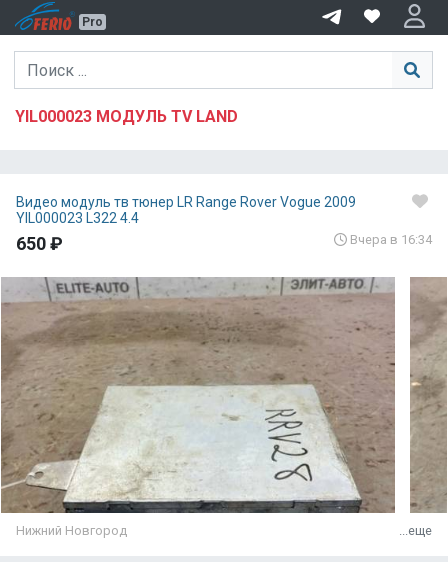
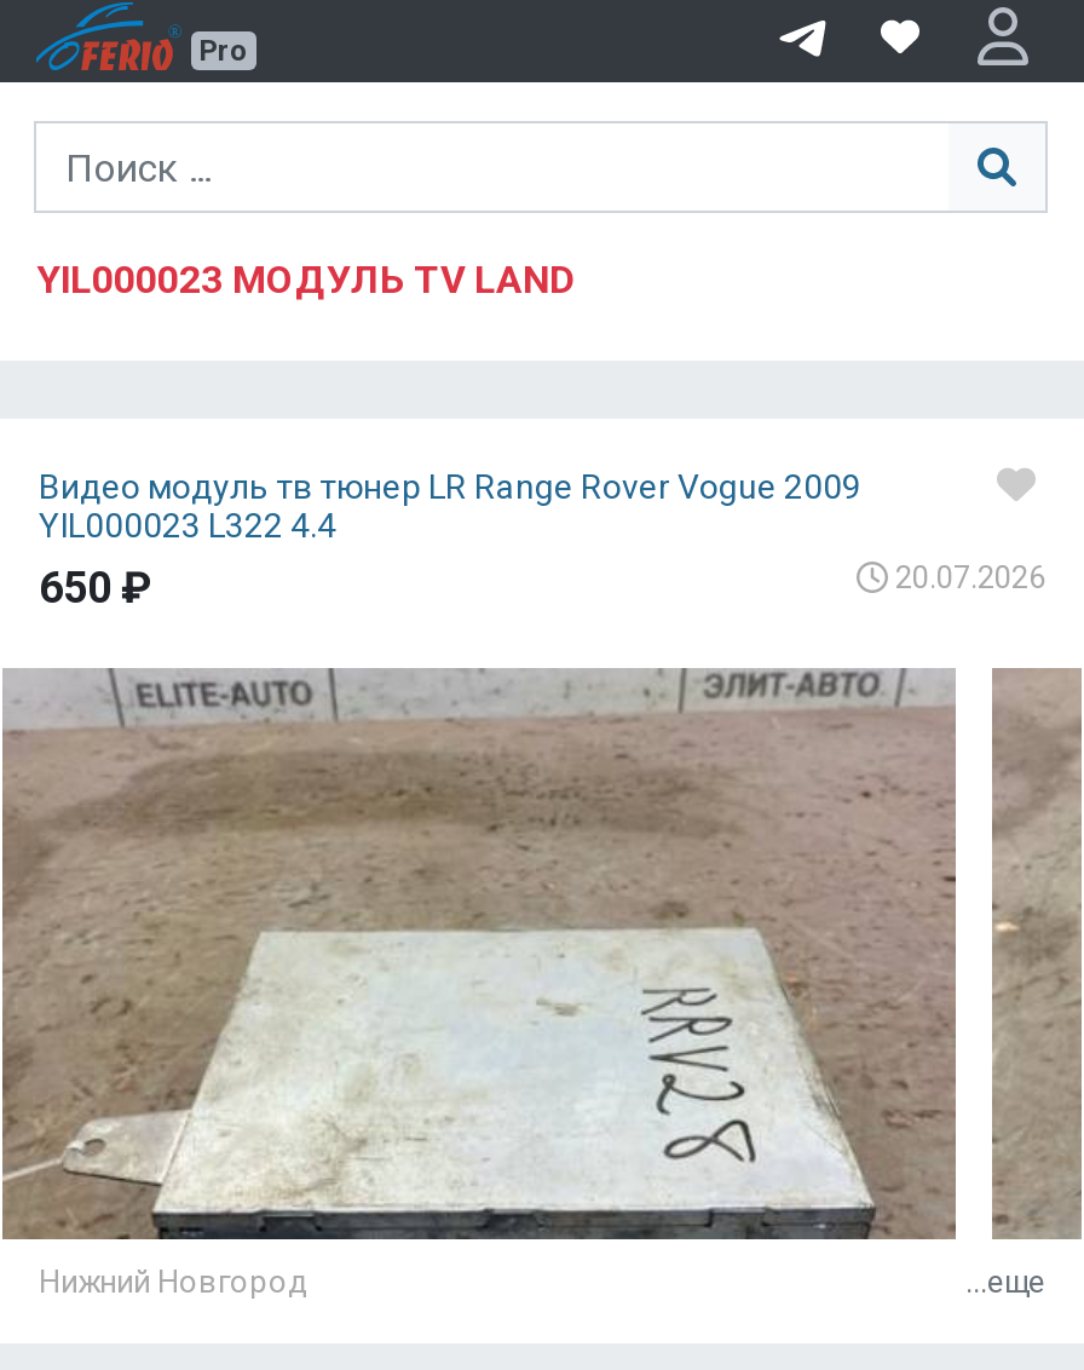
[347,232,432,247] Вчера в 16:34 -> [888,559,1045,595] 20.07.2026

